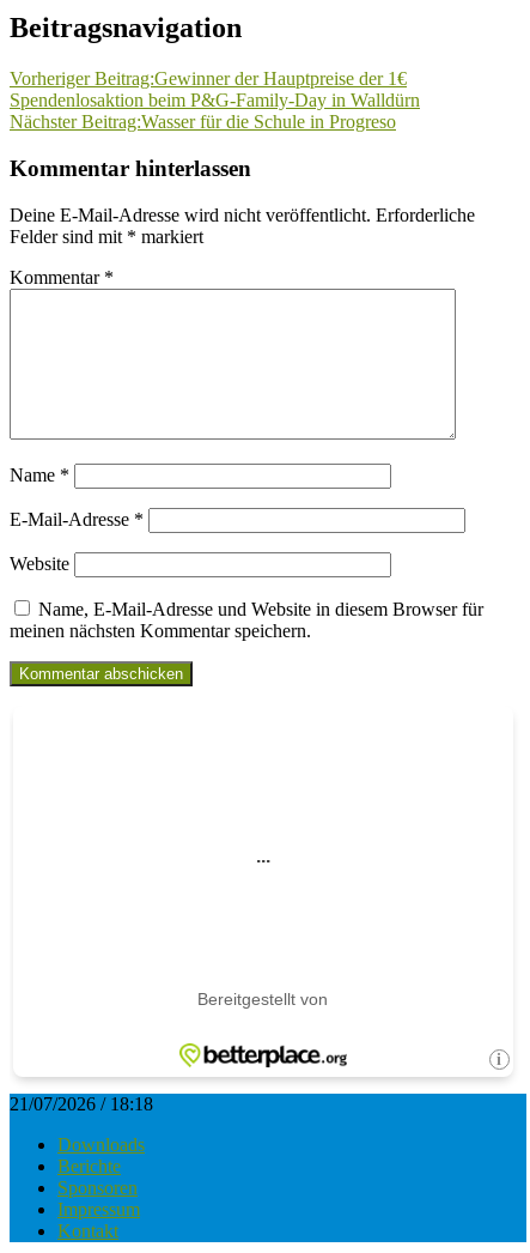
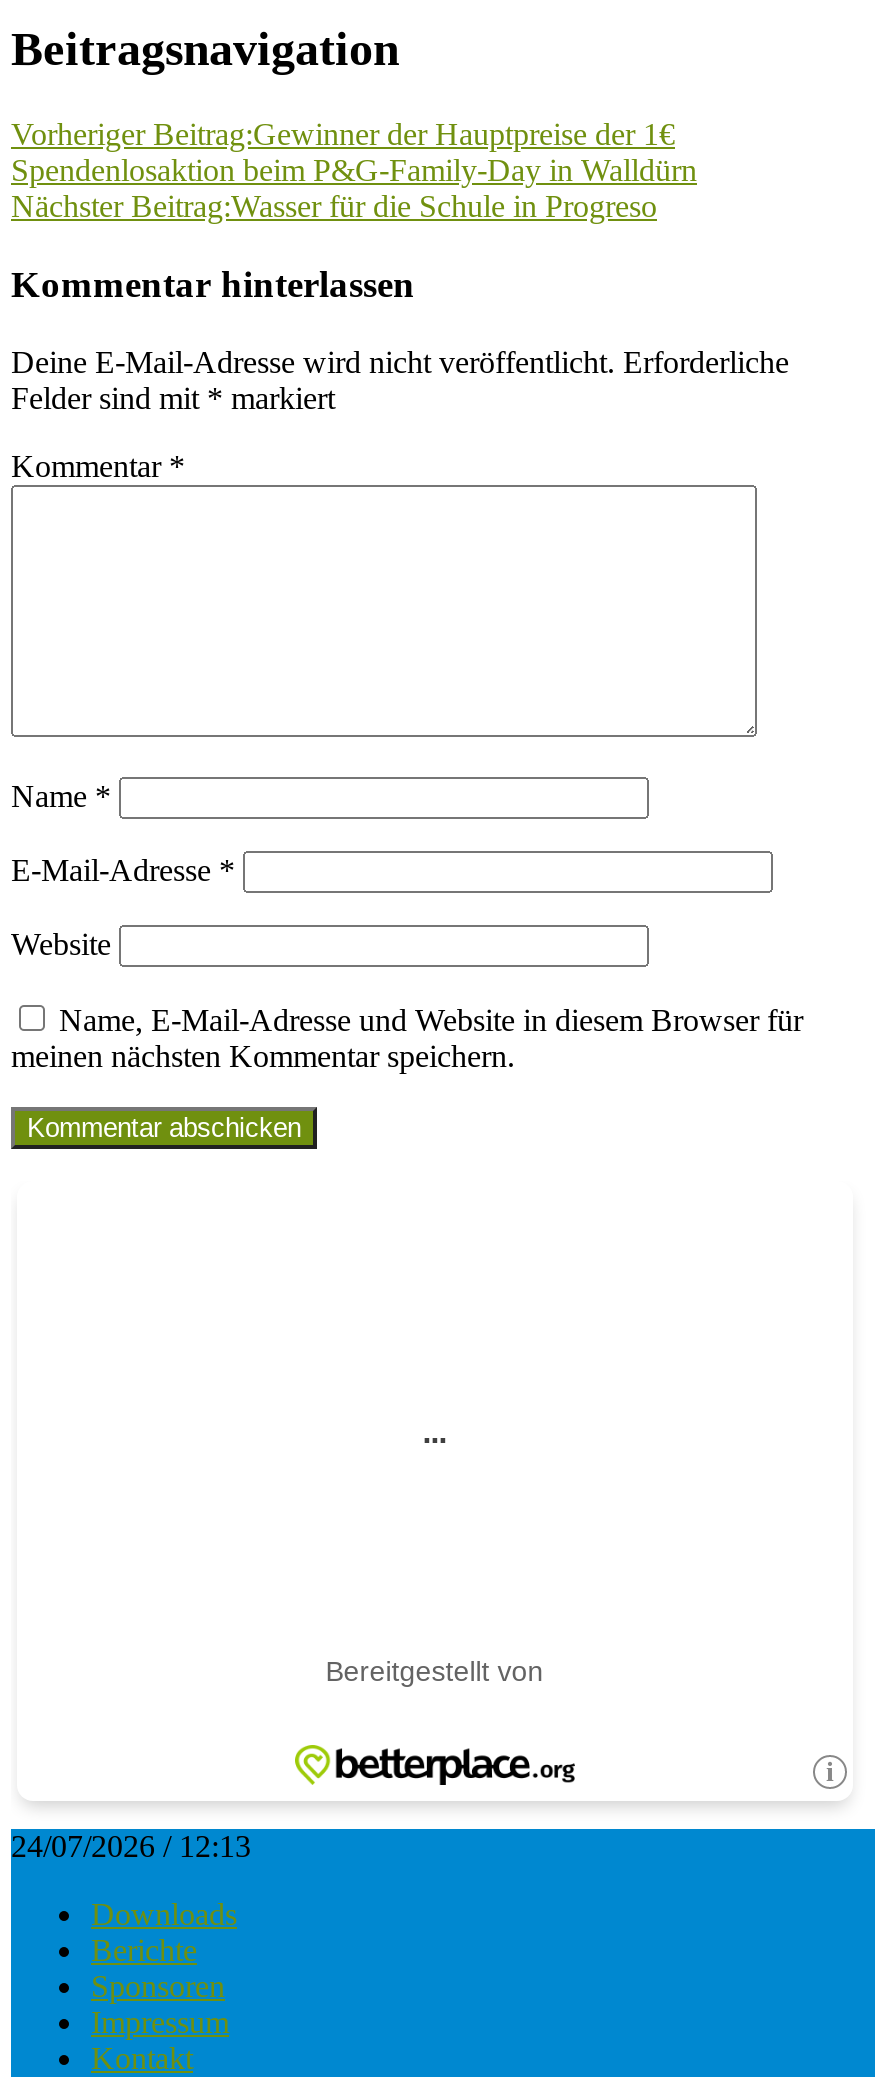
[10,1093,153,1114] 21/07/2026 / 18:18 -> [11,1828,251,1862] 24/07/2026 / 12:13

